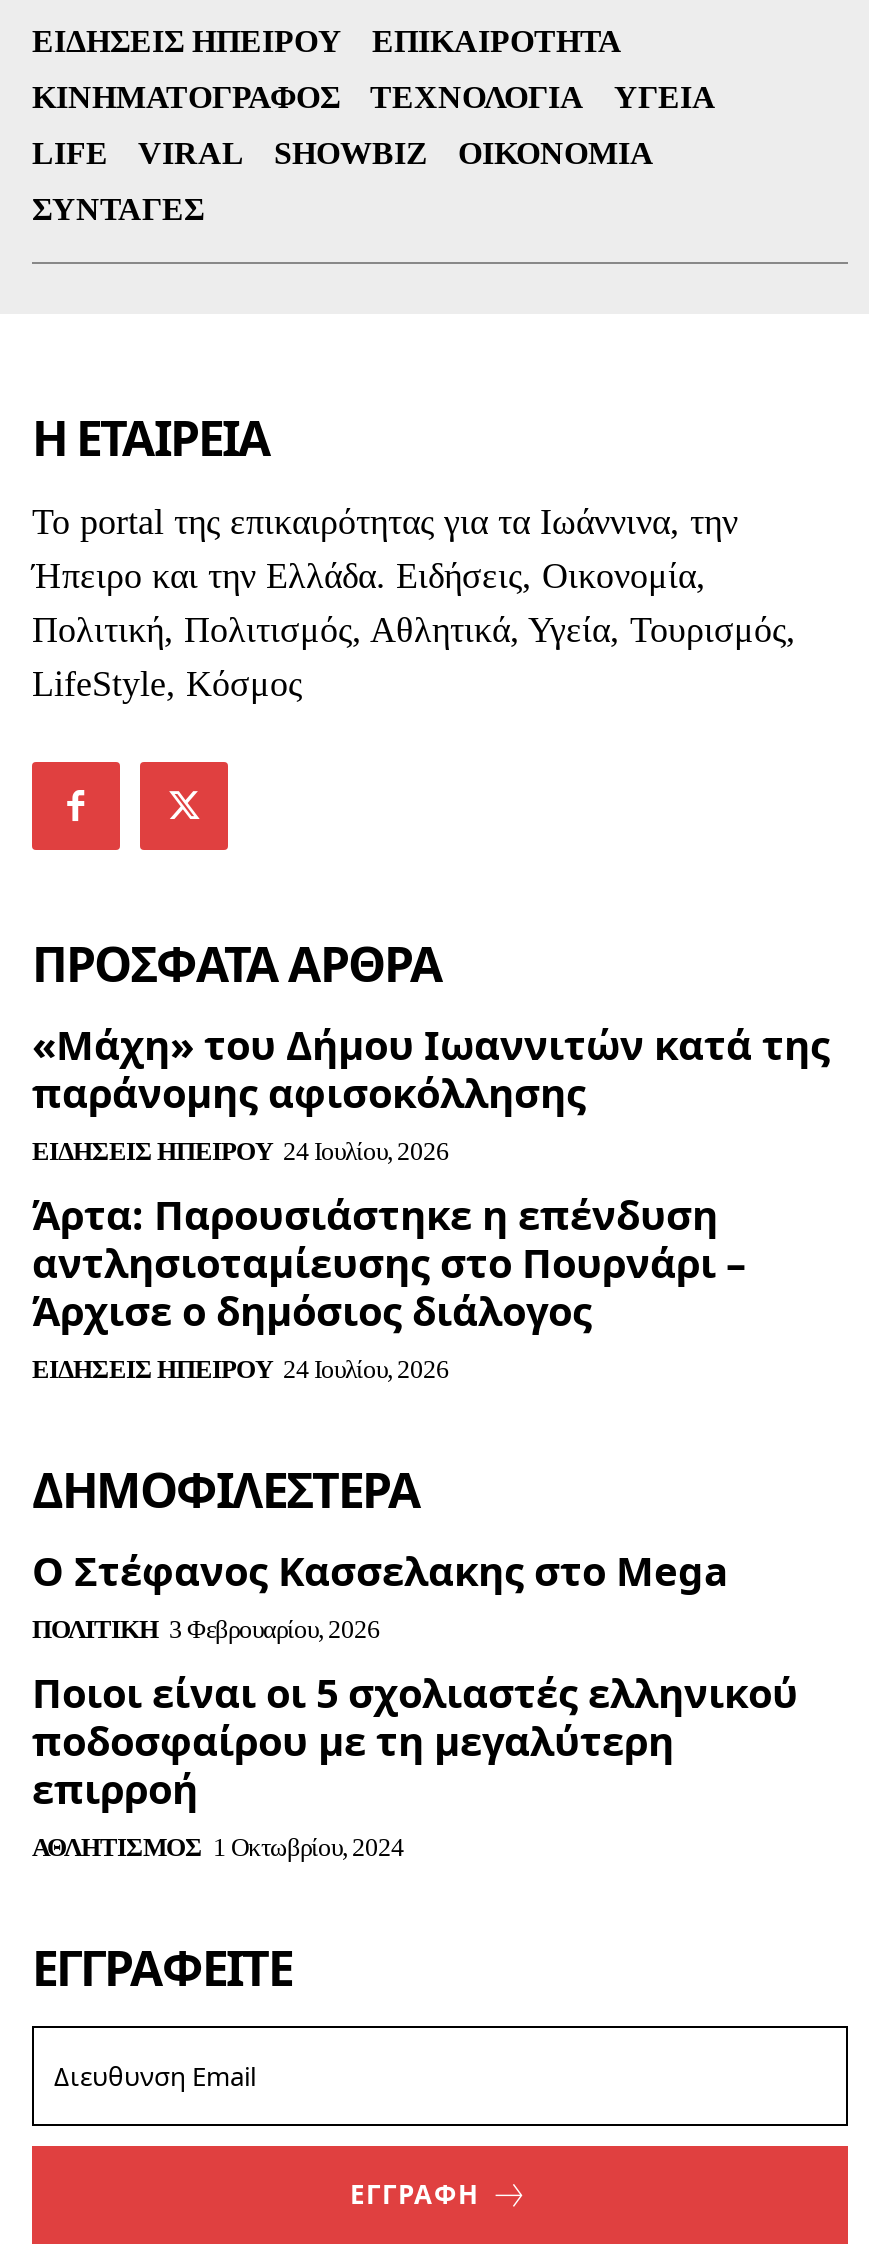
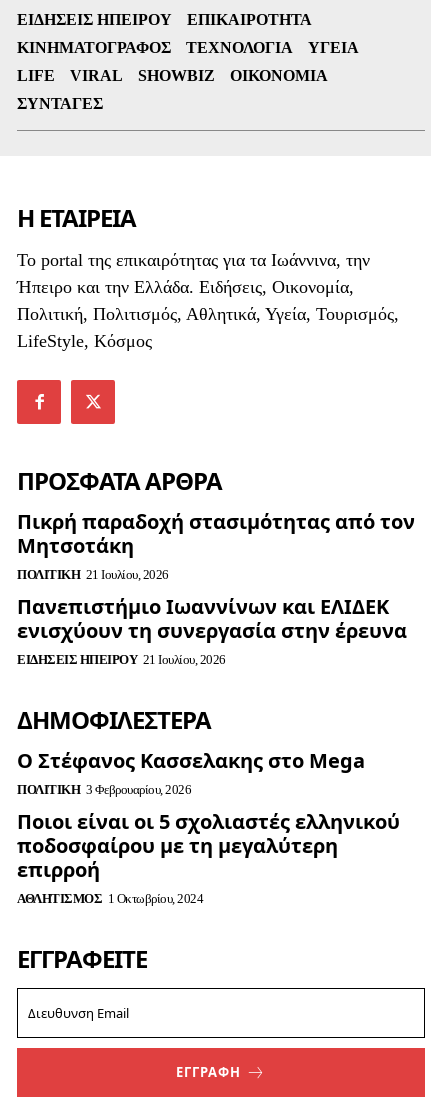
[32,1018,830,1384] «Μάχη» του Δήμου Ιωαννιτών κατά της | παράνομης αφισοκόλλησης | ΕΙΔΉΣΕΙΣ ΗΠΕΊΡΟΥ 24 Ιουλίου, 2026 | Άρτα: Παρουσιάστηκε η επένδυση | αντλησιοταμίευσης στο Πουρνάρι – | Άρχισε ο δημόσιος διάλογος | ΕΙΔΉΣΕΙΣ ΗΠΕΊΡΟΥ 24 Ιουλίου, 2026 -> [17,508,415,667] Πικρή παραδοχή στασιμότητας από τον | Μητσοτάκη | ΠΟΛΙΤΙΚΉ 21 Ιουλίου, 2026 | Πανεπιστήμιο Ιωαννίνων και ΕΛΙΔΕΚ | ενισχύουν τη συνεργασία στην έρευνα | ΕΙΔΉΣΕΙΣ ΗΠΕΊΡΟΥ 21 Ιουλίου, 2026

